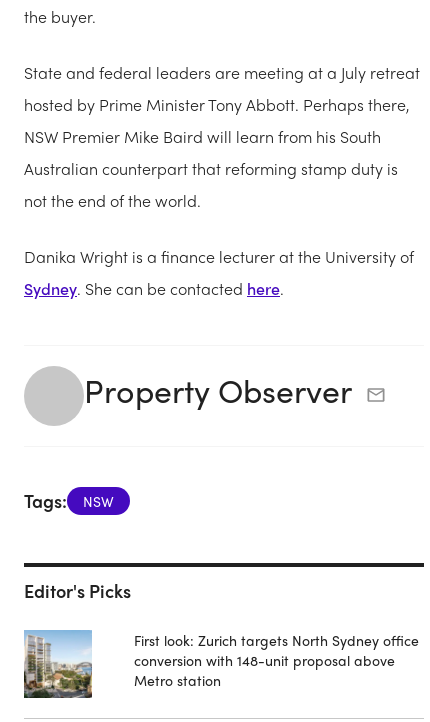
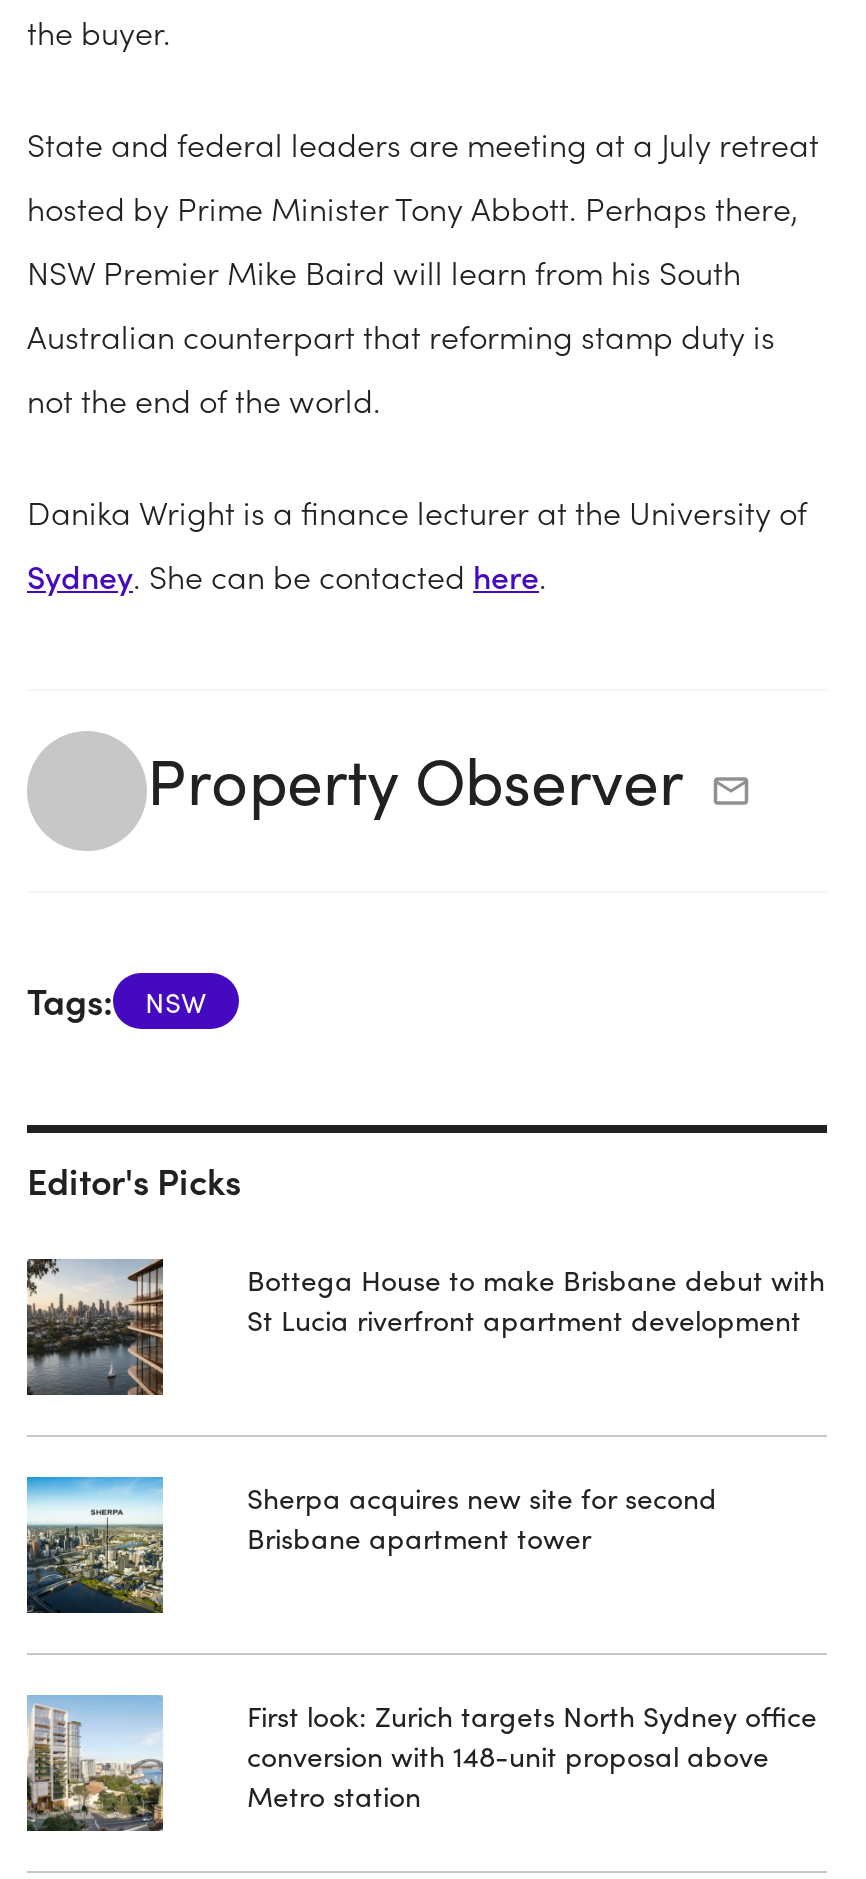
none -> [25,1257,165,1395] [image]
none -> [25,1475,165,1615] [image]
none -> [247,1259,825,1339] Bottega House to make Brisbane debut with | St Lucia riverfront apartment development
none -> [247,1477,717,1557] Sherpa acquires new site for second | Brisbane apartment tower

